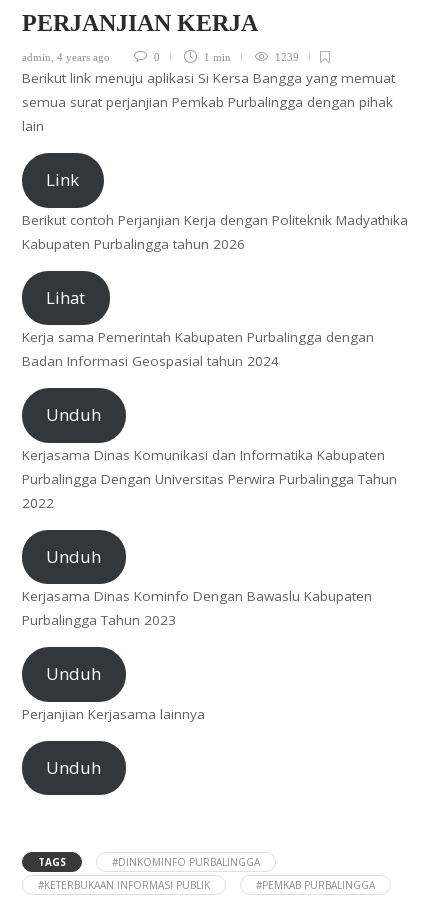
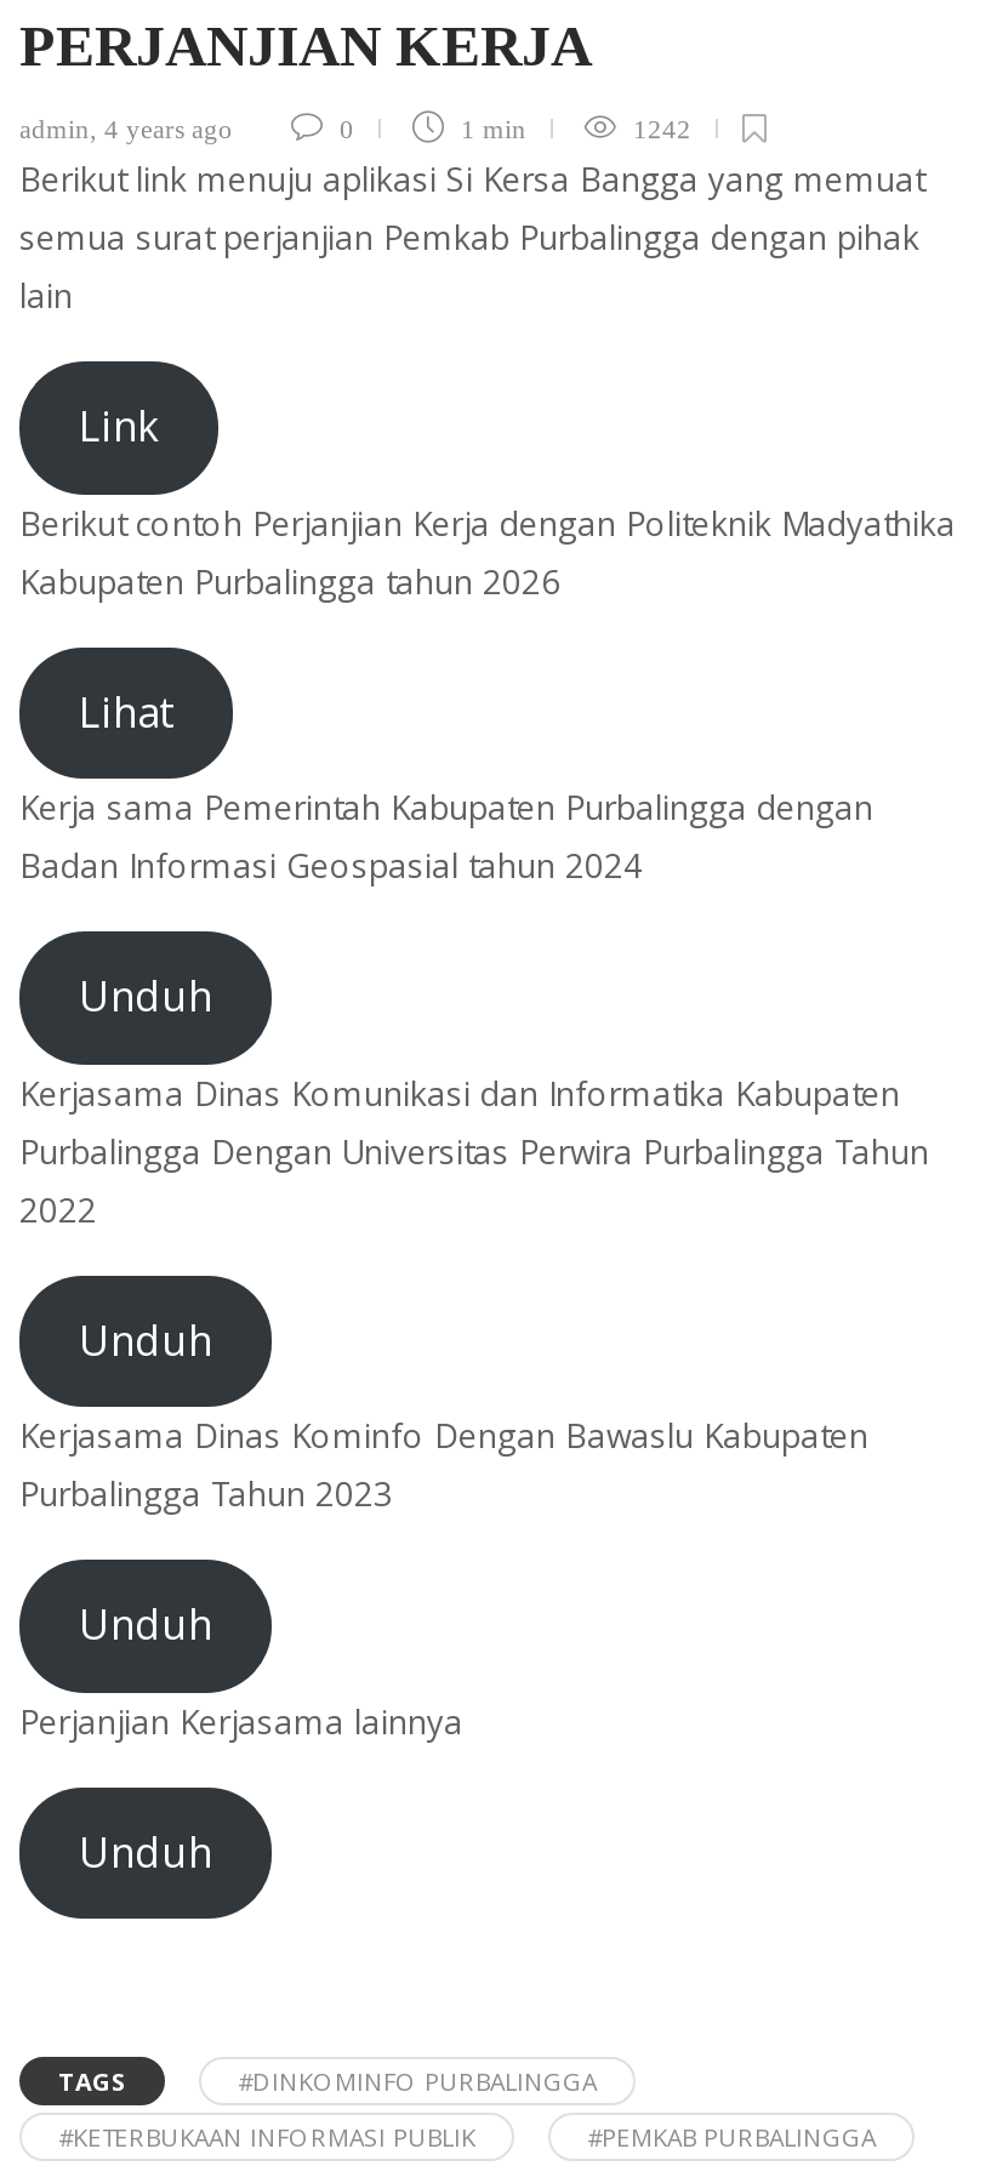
[272,51,299,63] 1239 -> [626,114,691,143] 1242

